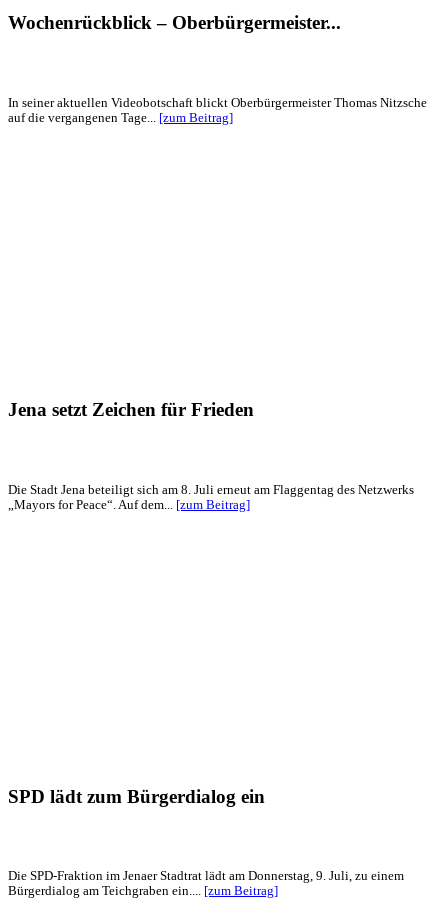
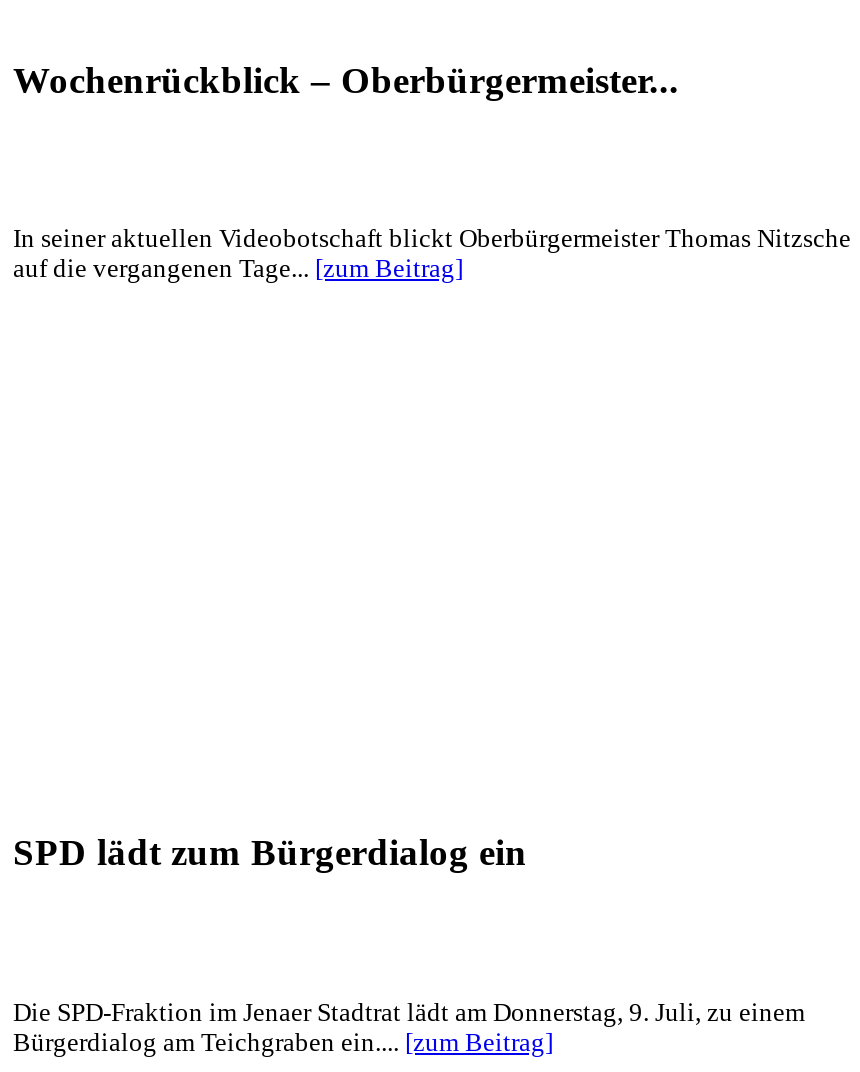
[8,399,254,420] Jena setzt Zeichen für Frieden -> none
[8,482,414,512] Die Stadt Jena beteiligt sich am 8. Juli erneut am Flaggentag des Netzwerks | „Mayors for Peace“. Auf dem... [zum Beitrag] -> none

